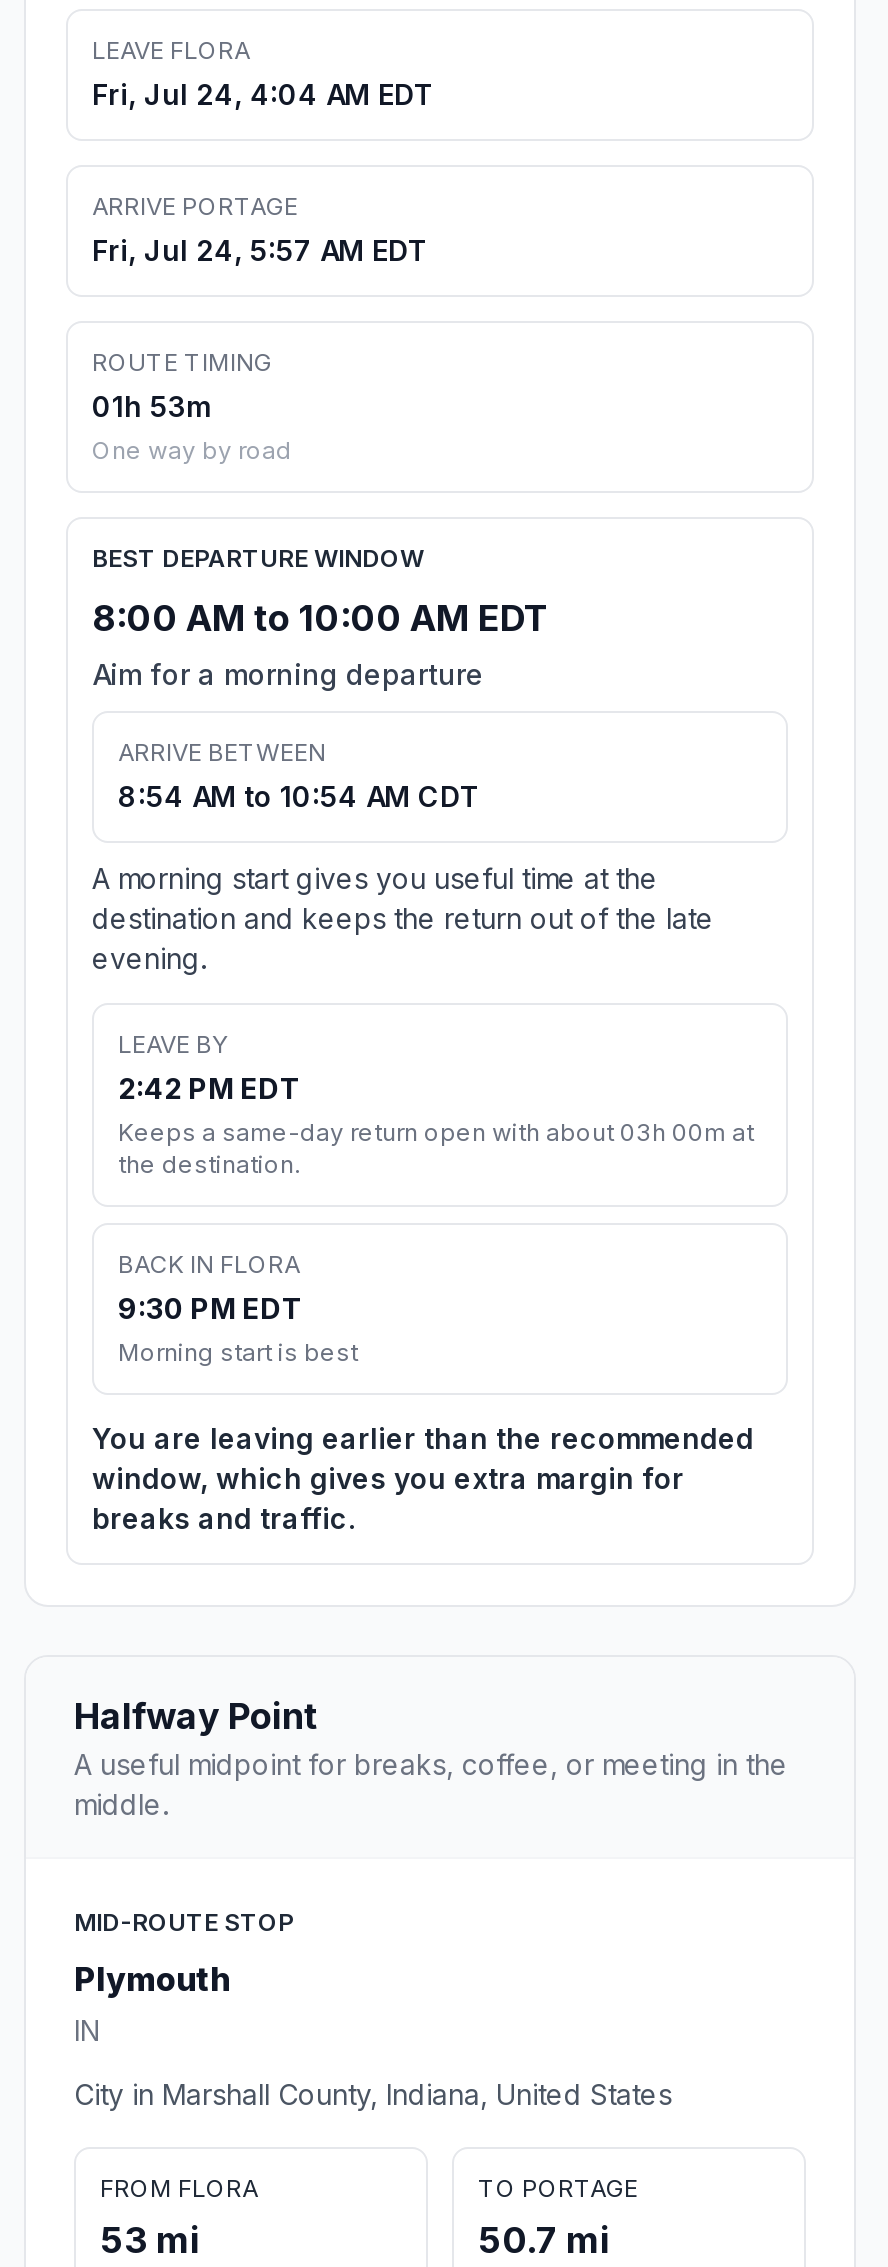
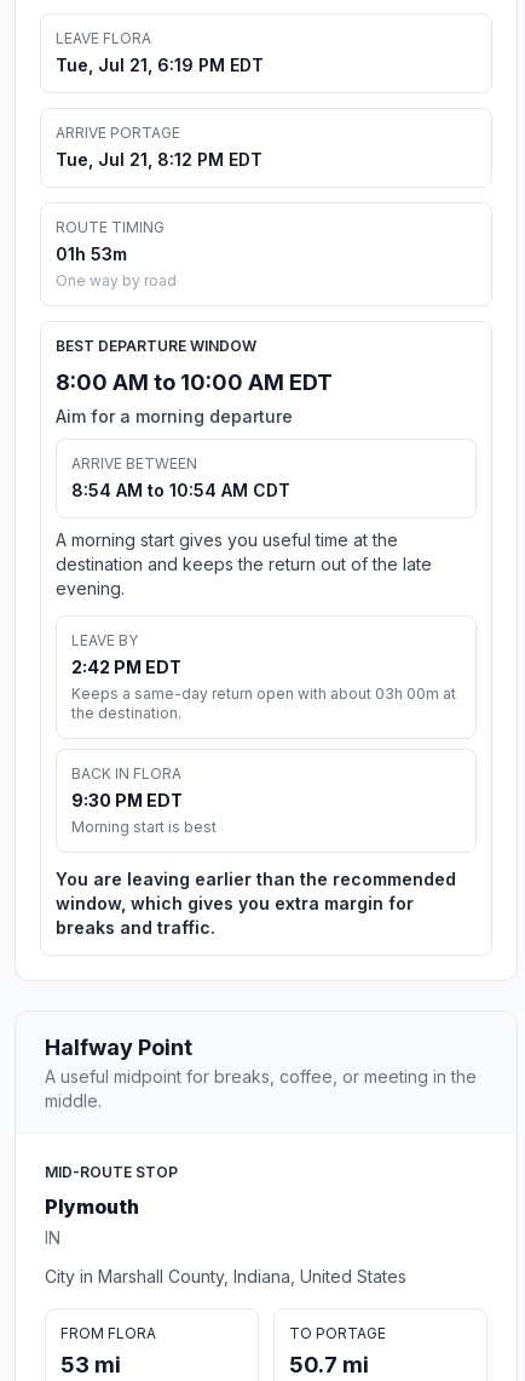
[92,77,434,111] Fri, Jul 24, 4:04 AM EDT -> [56,55,264,75] Tue, Jul 21, 6:19 PM EDT
[92,233,428,267] Fri, Jul 24, 5:57 AM EDT -> [56,149,262,170] Tue, Jul 21, 8:12 PM EDT

